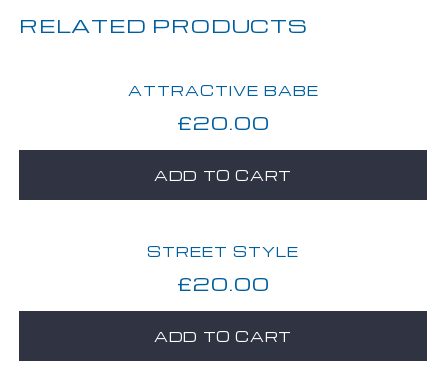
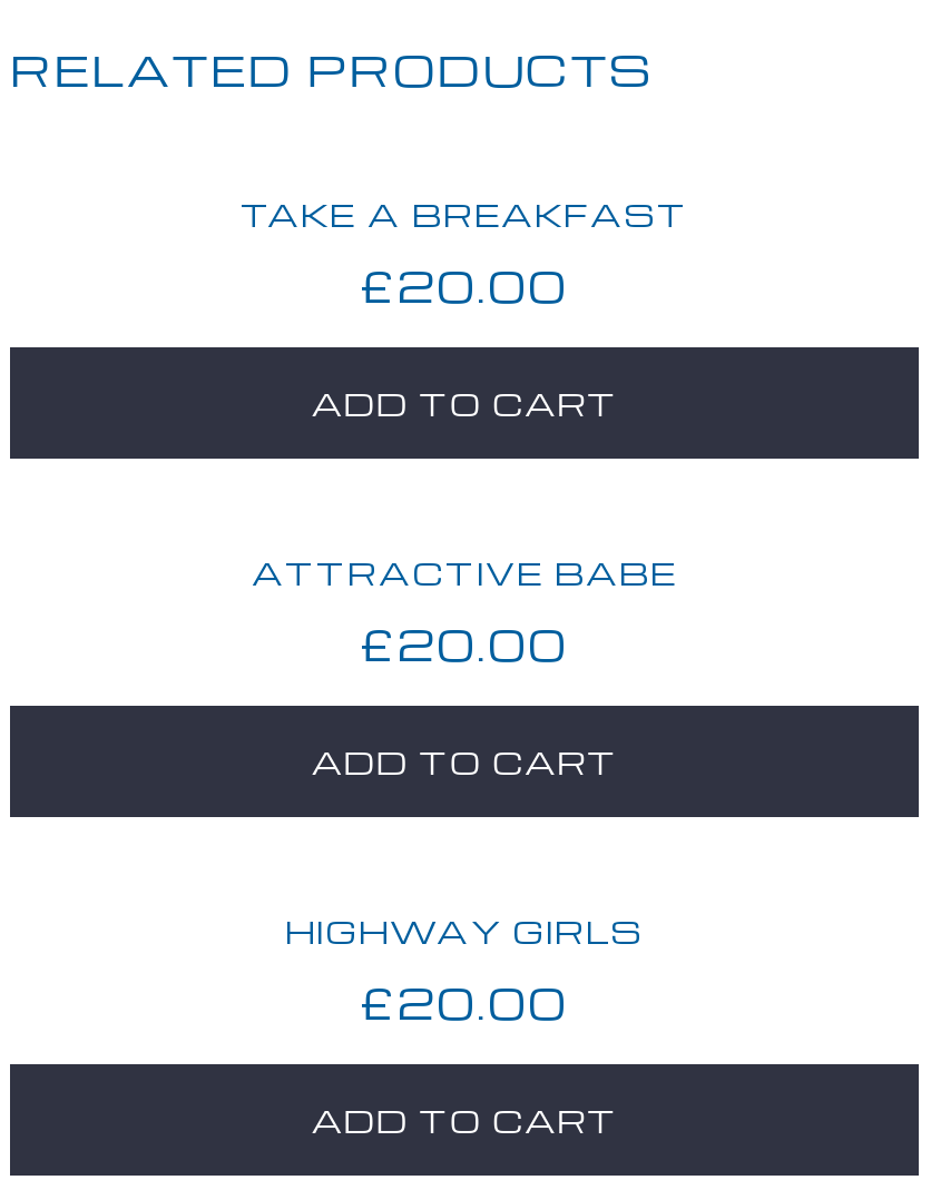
none -> [241,193,688,422] TAKE A BREAKFAST | £20.00 | ADD TO CART
[147,242,299,260] STREET STYLE -> [285,910,644,950] HIGHWAY GIRLS

